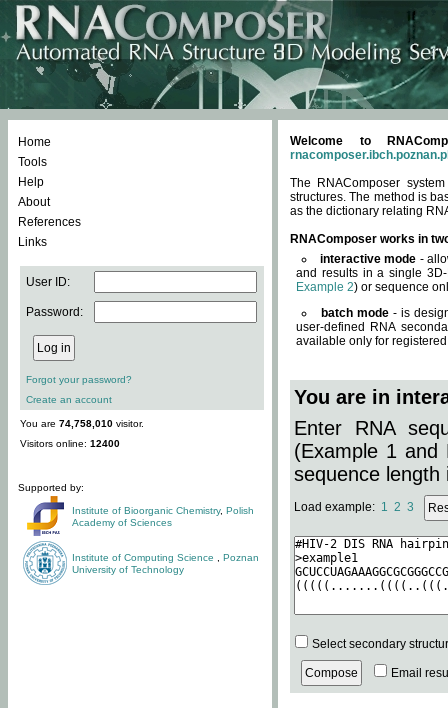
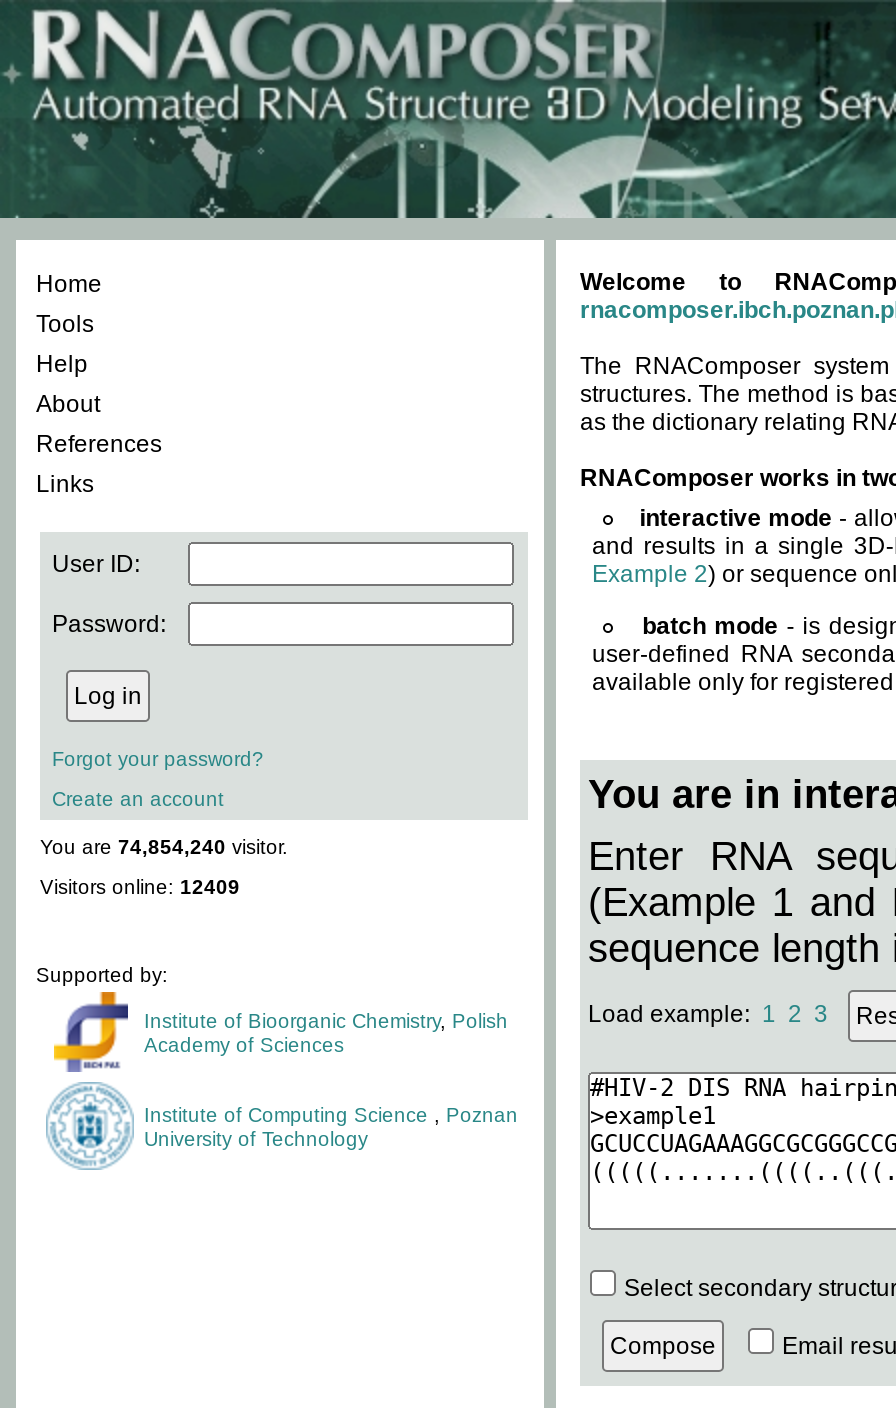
[20,418,144,429] You are 74,758,010 visitor. -> [40,836,288,858] You are 74,854,240 visitor.
[20,438,120,449] Visitors online: 12400 -> [40,876,240,898] Visitors online: 12409

